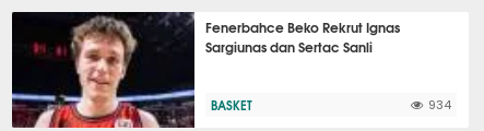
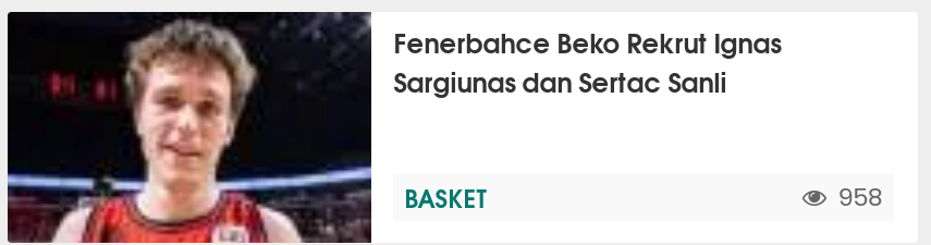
[428,100,451,112] 934 -> [838,187,883,211] 958

